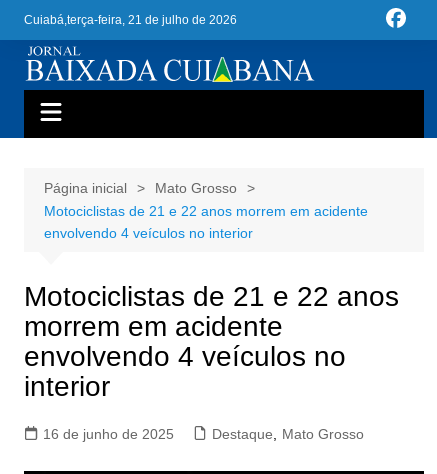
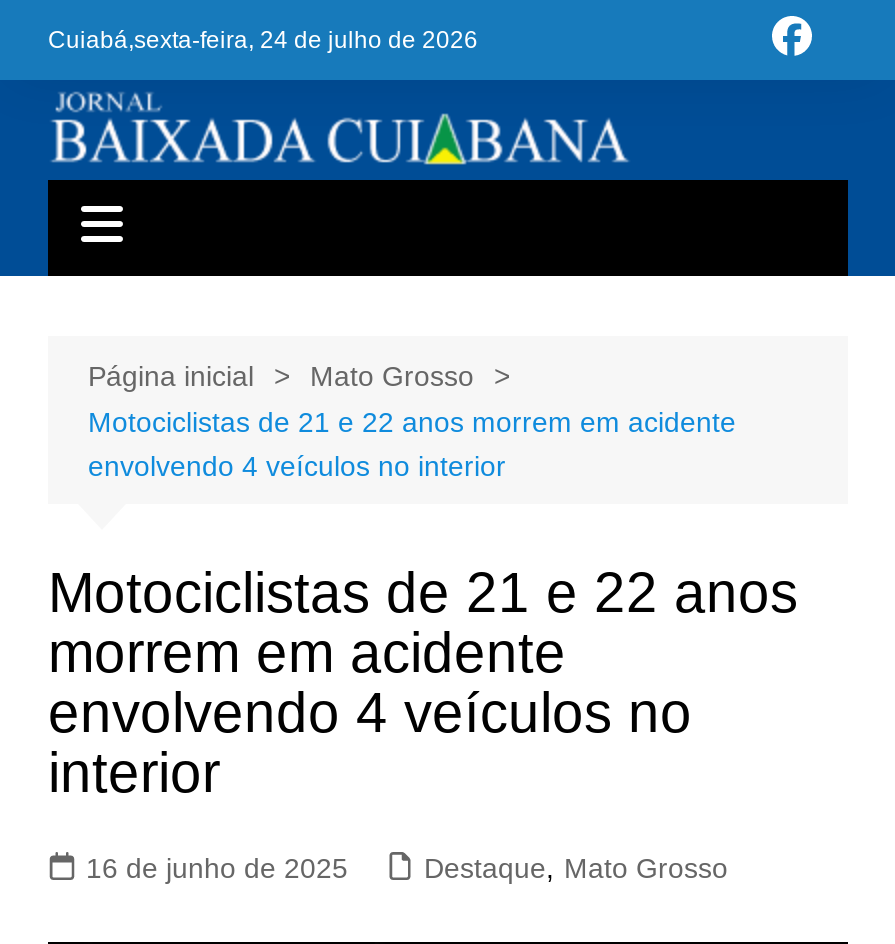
[24,12,237,26] Cuiabá,terça-feira, 21 de julho de 2026 -> [48,25,478,53] Cuiabá,sexta-feira, 24 de julho de 2026

